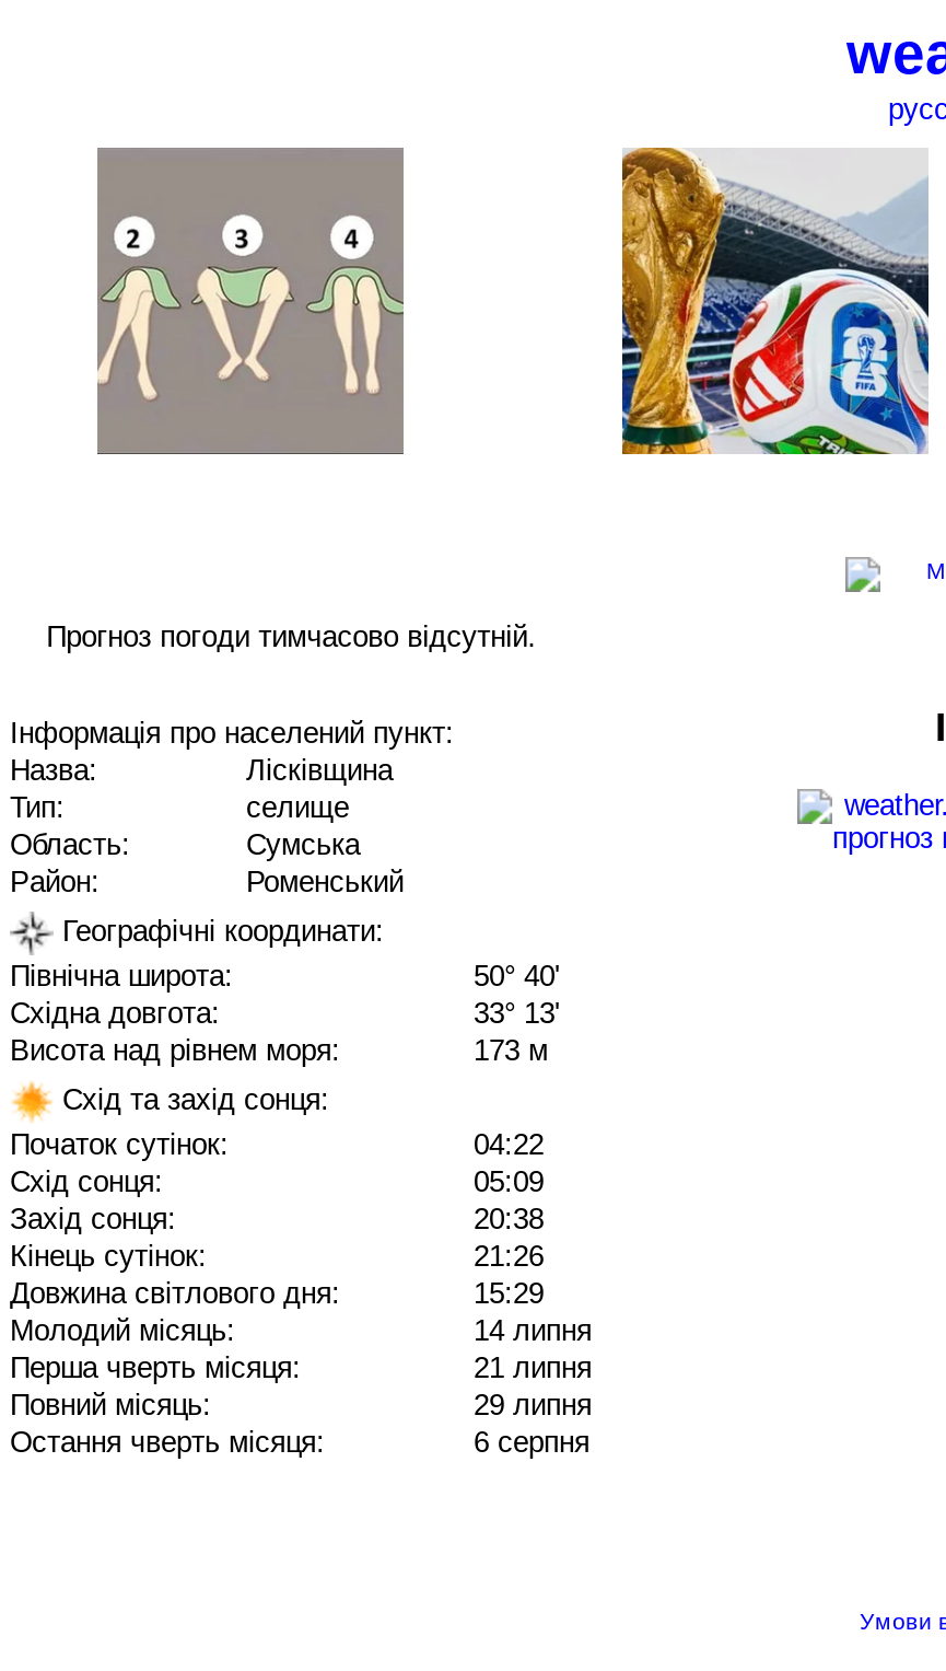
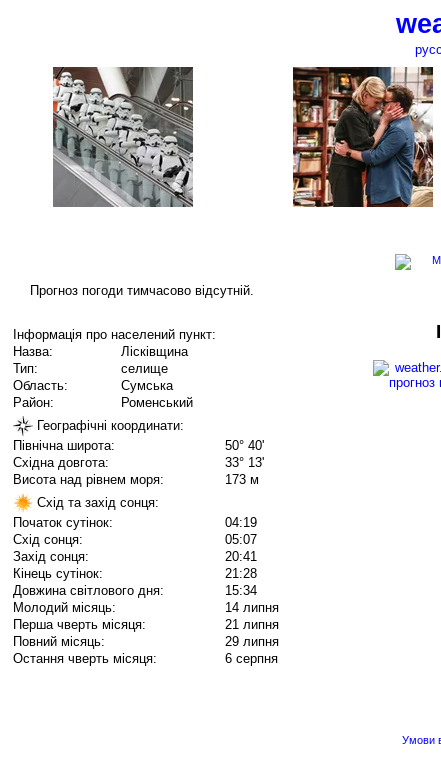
[95,146,404,454] [image] -> [52,67,193,207] [image]
[620,146,931,456] [image] -> [292,66,434,208] [image]
[474,1129,544,1162] 04:22 -> [225,515,257,530] 04:19
[474,1166,544,1199] 05:09 -> [225,532,257,547] 05:07
[474,1203,544,1236] 20:38 -> [225,549,257,564] 20:41
[474,1241,544,1273] 21:26 -> [225,566,257,581] 21:28
[474,1278,544,1311] 15:29 -> [225,583,257,598] 15:34

